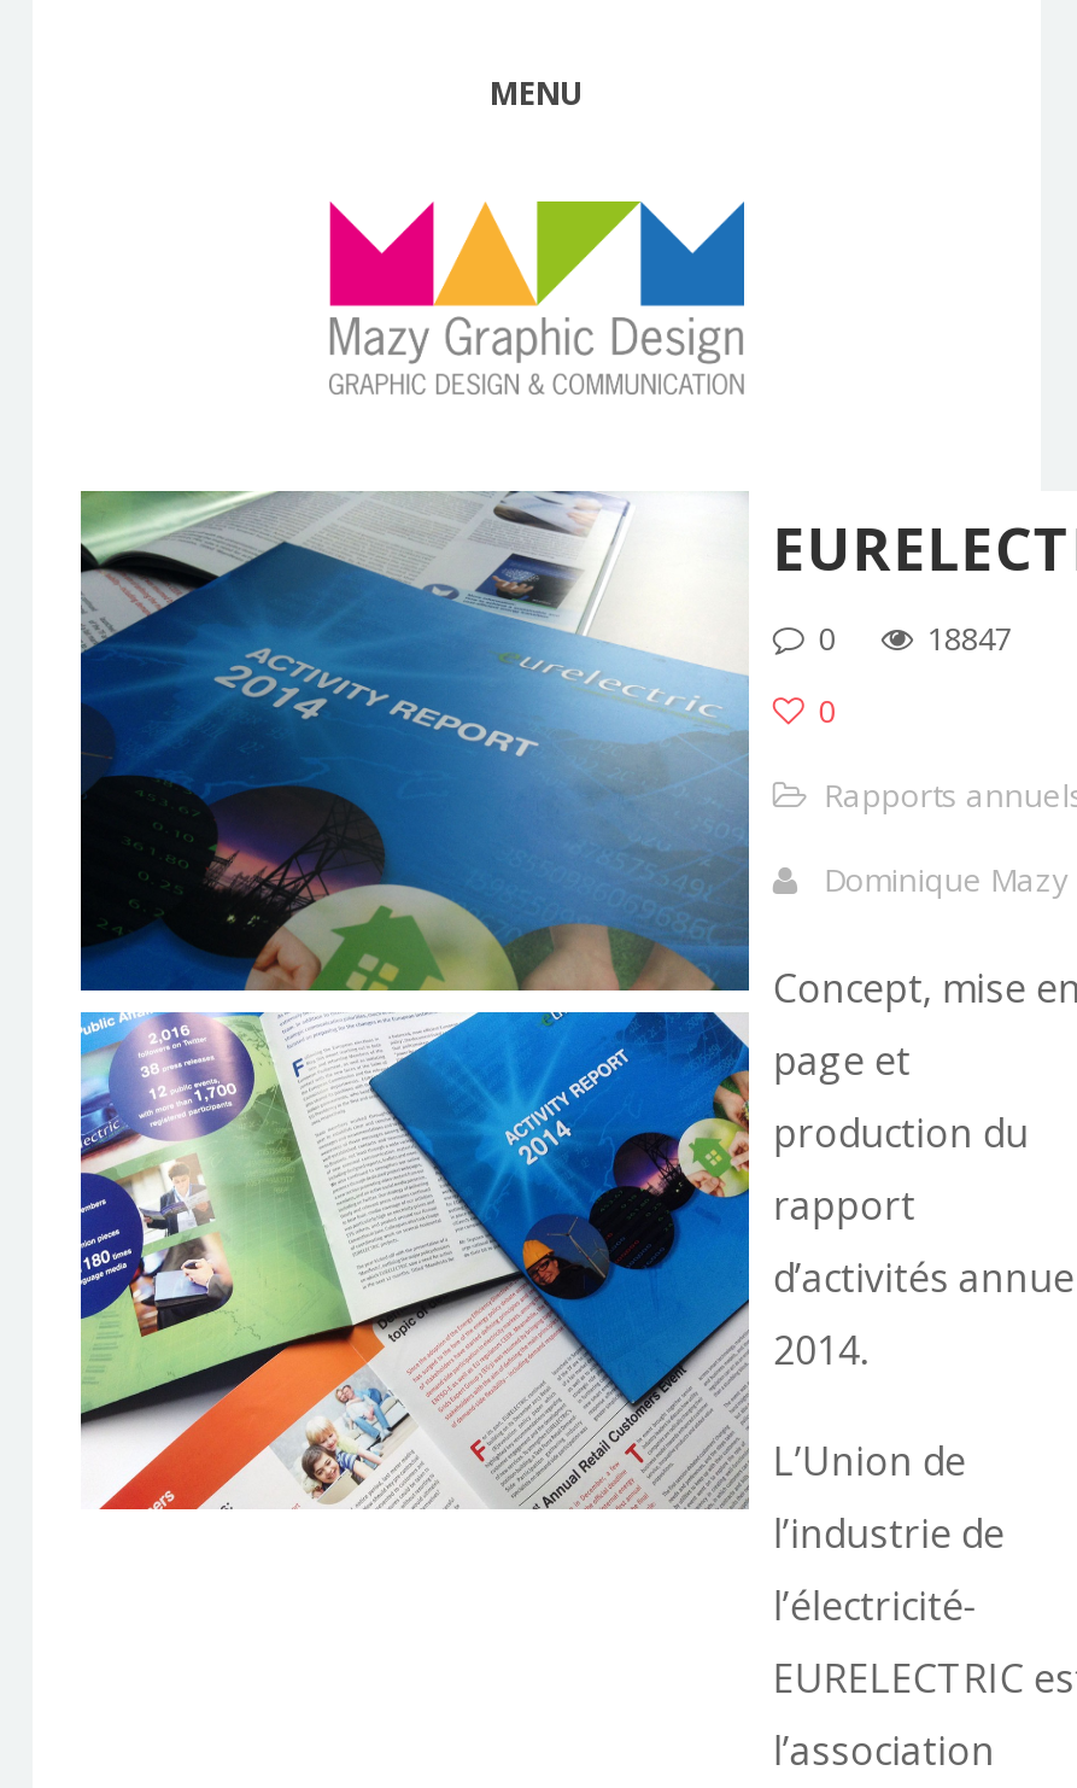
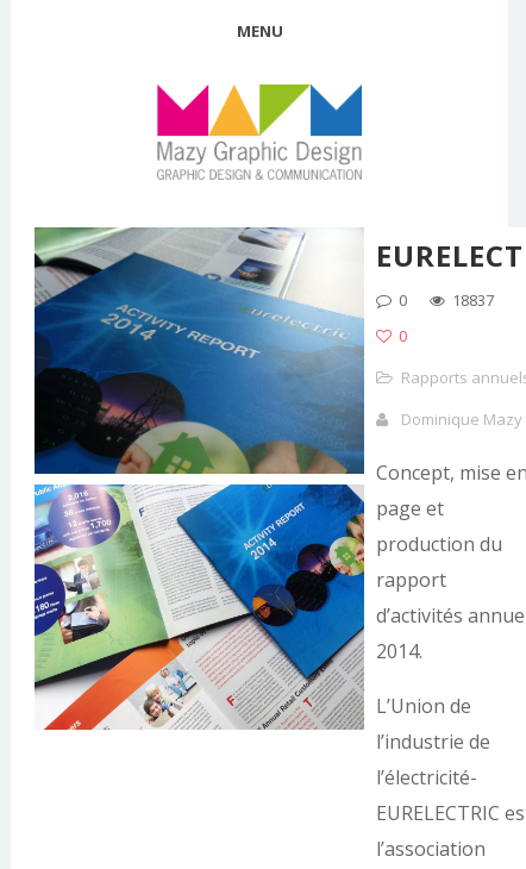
[927,617,1012,660] 18847 -> [452,289,494,311] 18837

